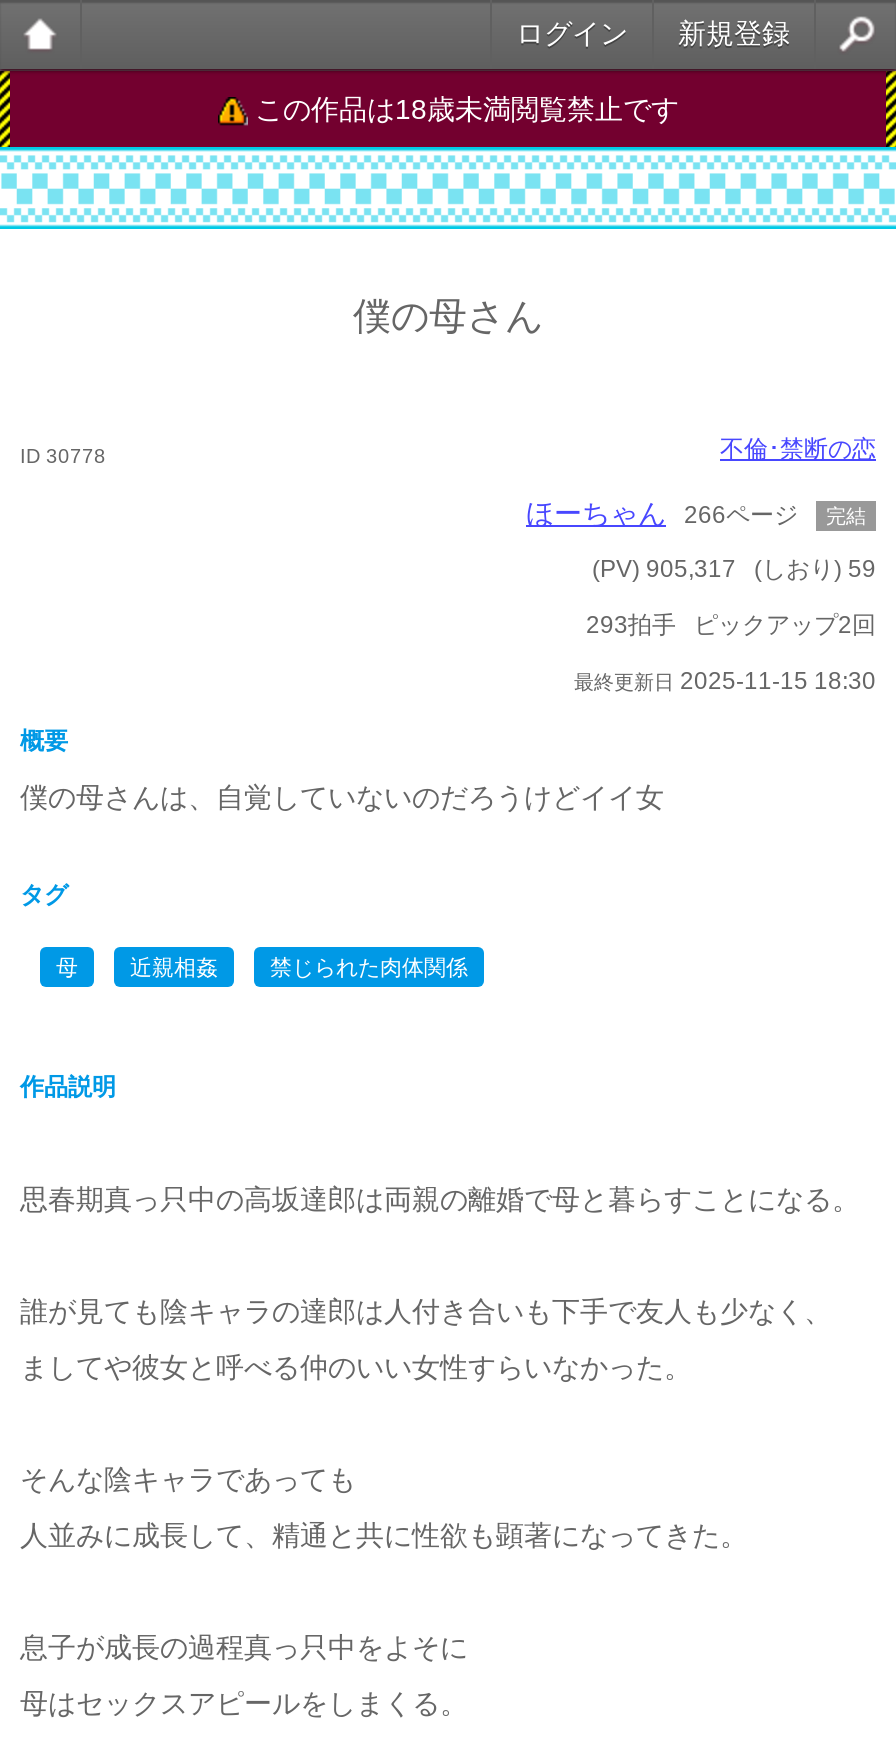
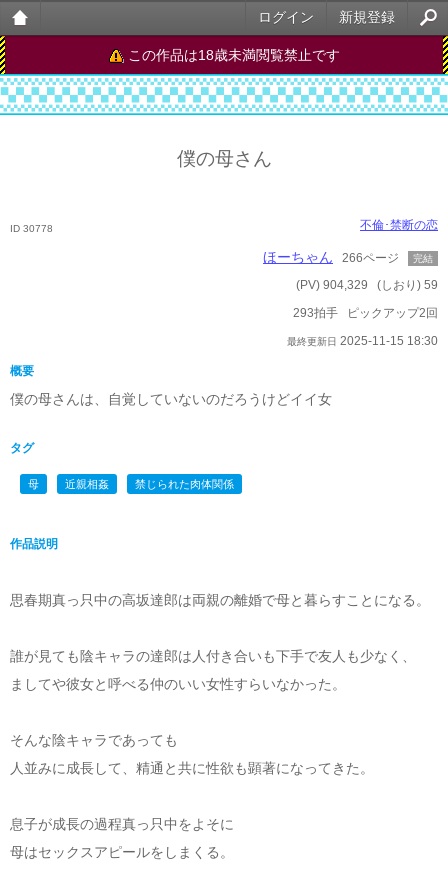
[592,556,876,584] (PV) 905,317 (しおり) 59 -> [296,278,438,292] (PV) 904,329 (しおり) 59

